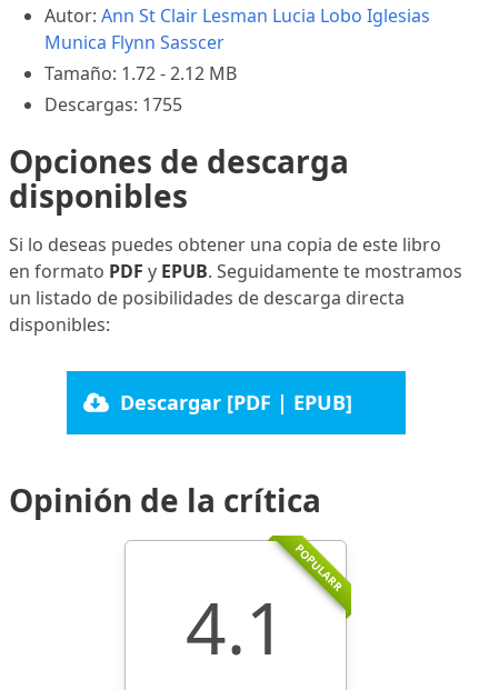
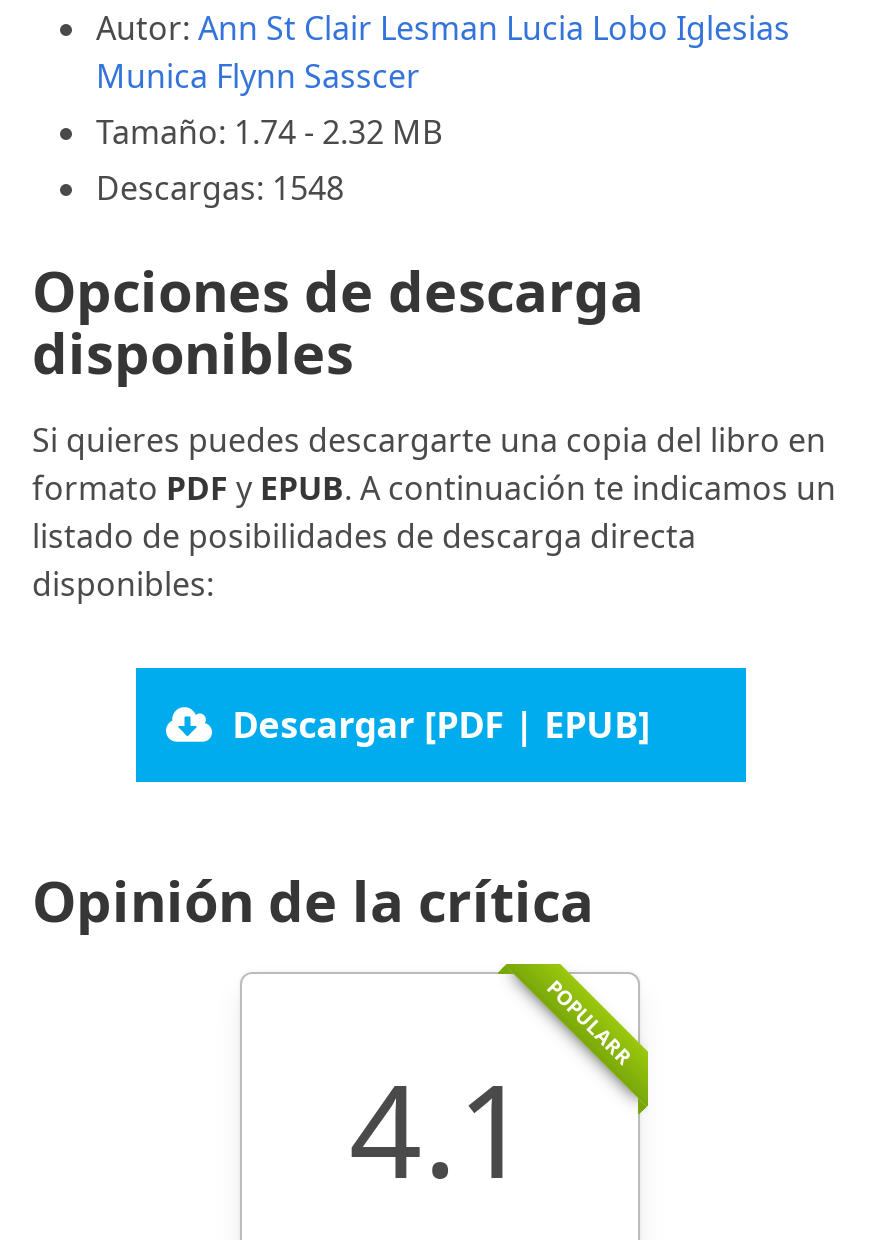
[44,61,237,86] Tamaño: 1.72 - 2.12 MB -> [96,110,442,154] Tamaño: 1.74 - 2.32 MB
[44,92,182,117] Descargas: 1755 -> [96,166,344,210] Descargas: 1548
[9,232,462,310] Si lo deseas puedes obtener una copia de este libro | en formato PDF y EPUB. Seguidamente te mostramos | un listado de posibilidades de descarga directa -> [32,418,836,558] Si quieres puedes descargarte una copia del libro en | formato PDF y EPUB. A continuación te indicamos un | listado de posibilidades de descarga directa

